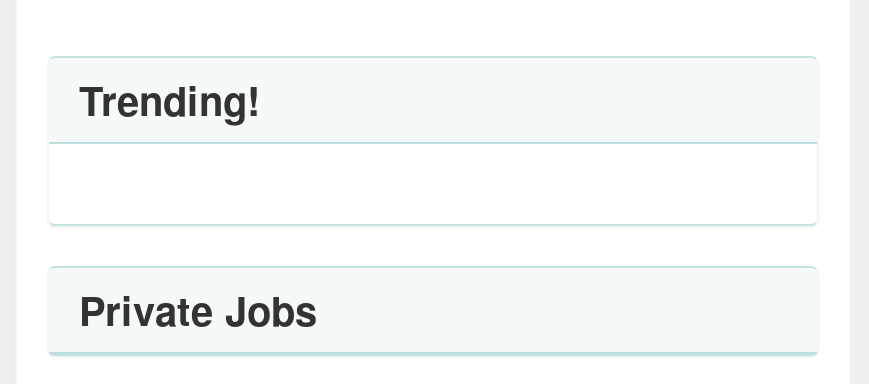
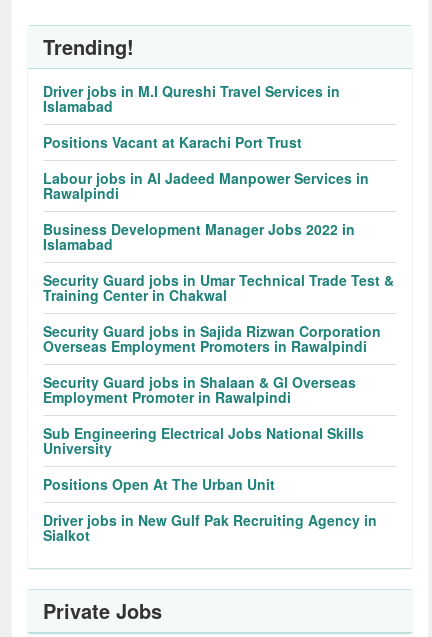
none -> [43,81,394,545] Driver jobs in M.I Qureshi Travel Services in | Islamabad | Positions Vacant at Karachi Port Trust | Labour jobs in Al Jadeed Manpower Services in | Rawalpindi | Business Development Manager Jobs 2022 in | Islamabad | Security Guard jobs in Umar Technical Trade Test & | Training Center in Chakwal | Security Guard jobs in Sajida Rizwan Corporation | Overseas Employment Promoters in Rawalpindi | Security Guard jobs in Shalaan & Gl Overseas | Employment Promoter in Rawalpindi | Sub Engineering Electrical Jobs National Skills | University | Positions Open At The Urban Unit | Driver jobs in New Gulf Pak Recruiting Agency in | Sialkot

